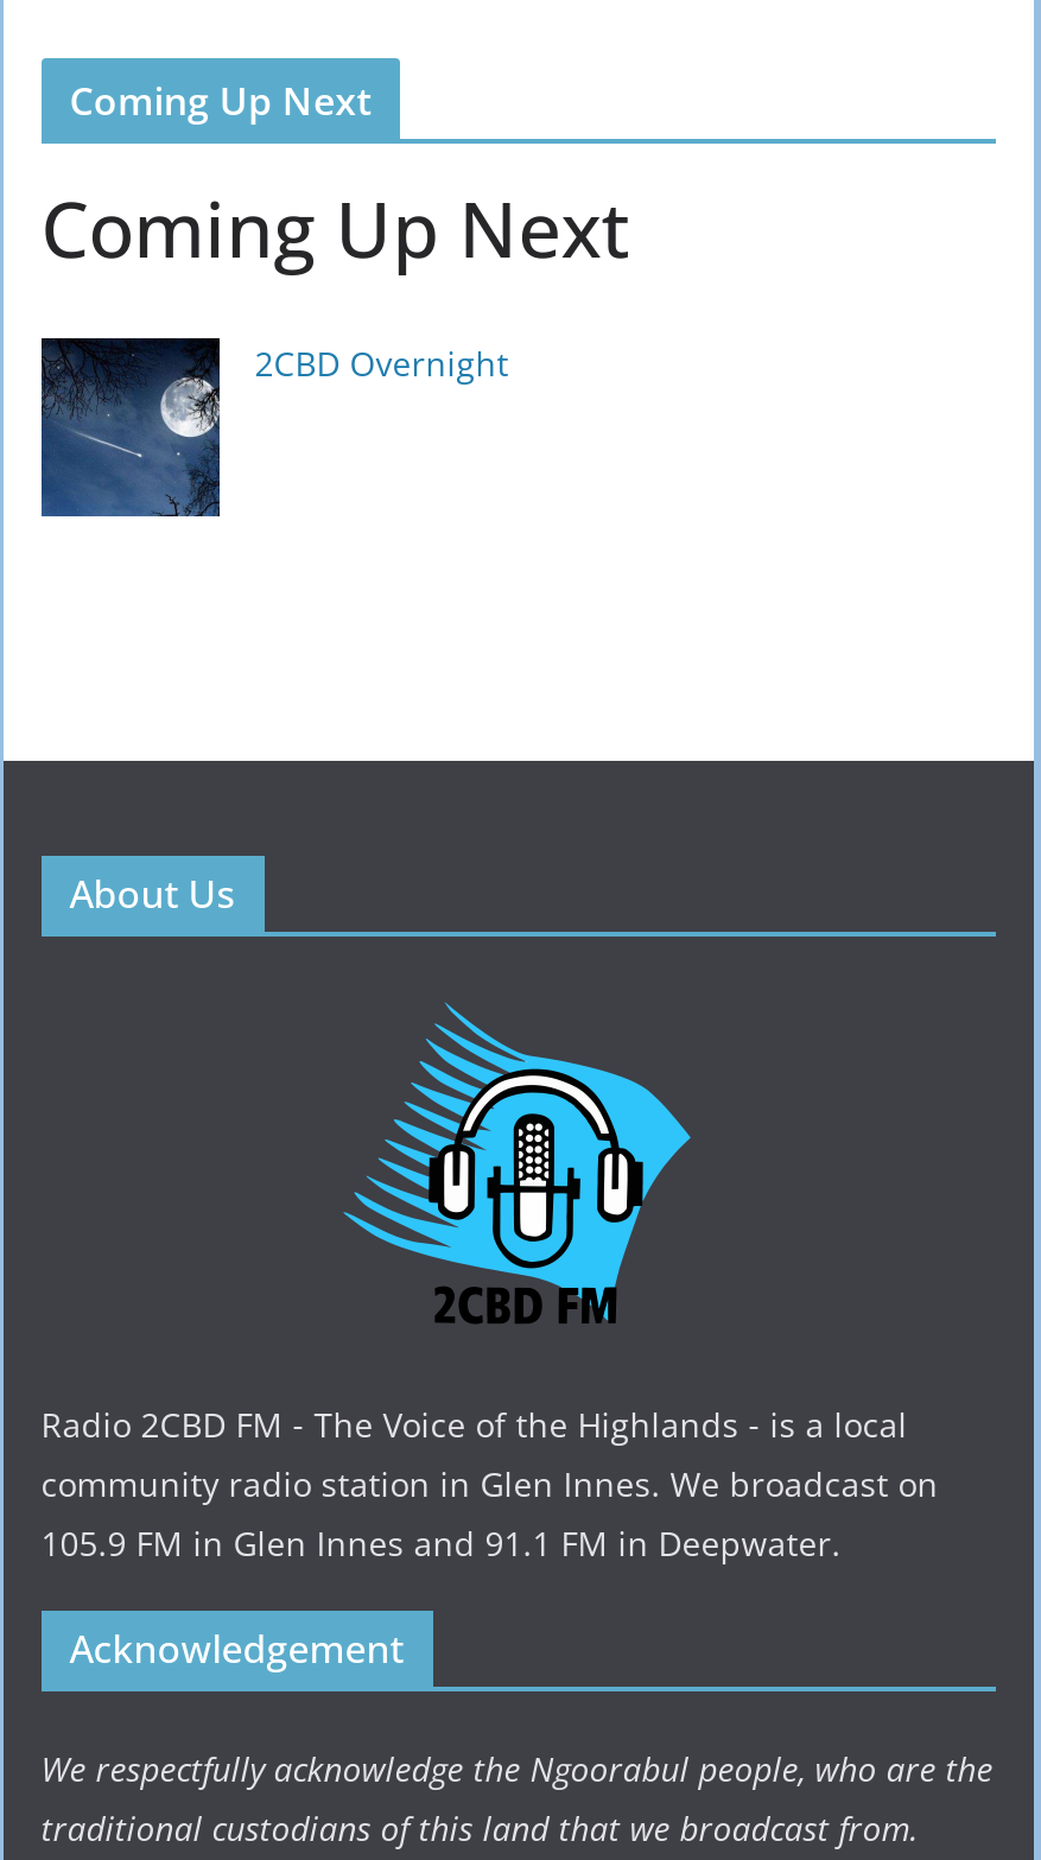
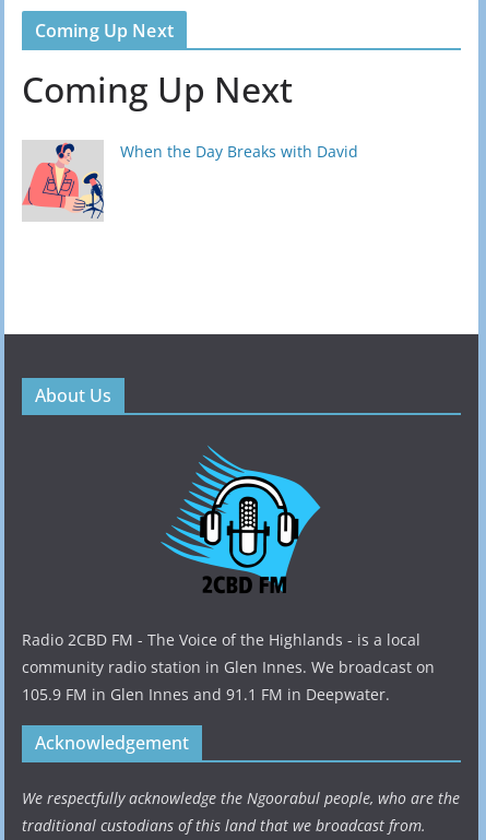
[39,336,509,519] [image] | 2CBD Overnight -> [22,140,358,222] [image] | When the Day Breaks with David

